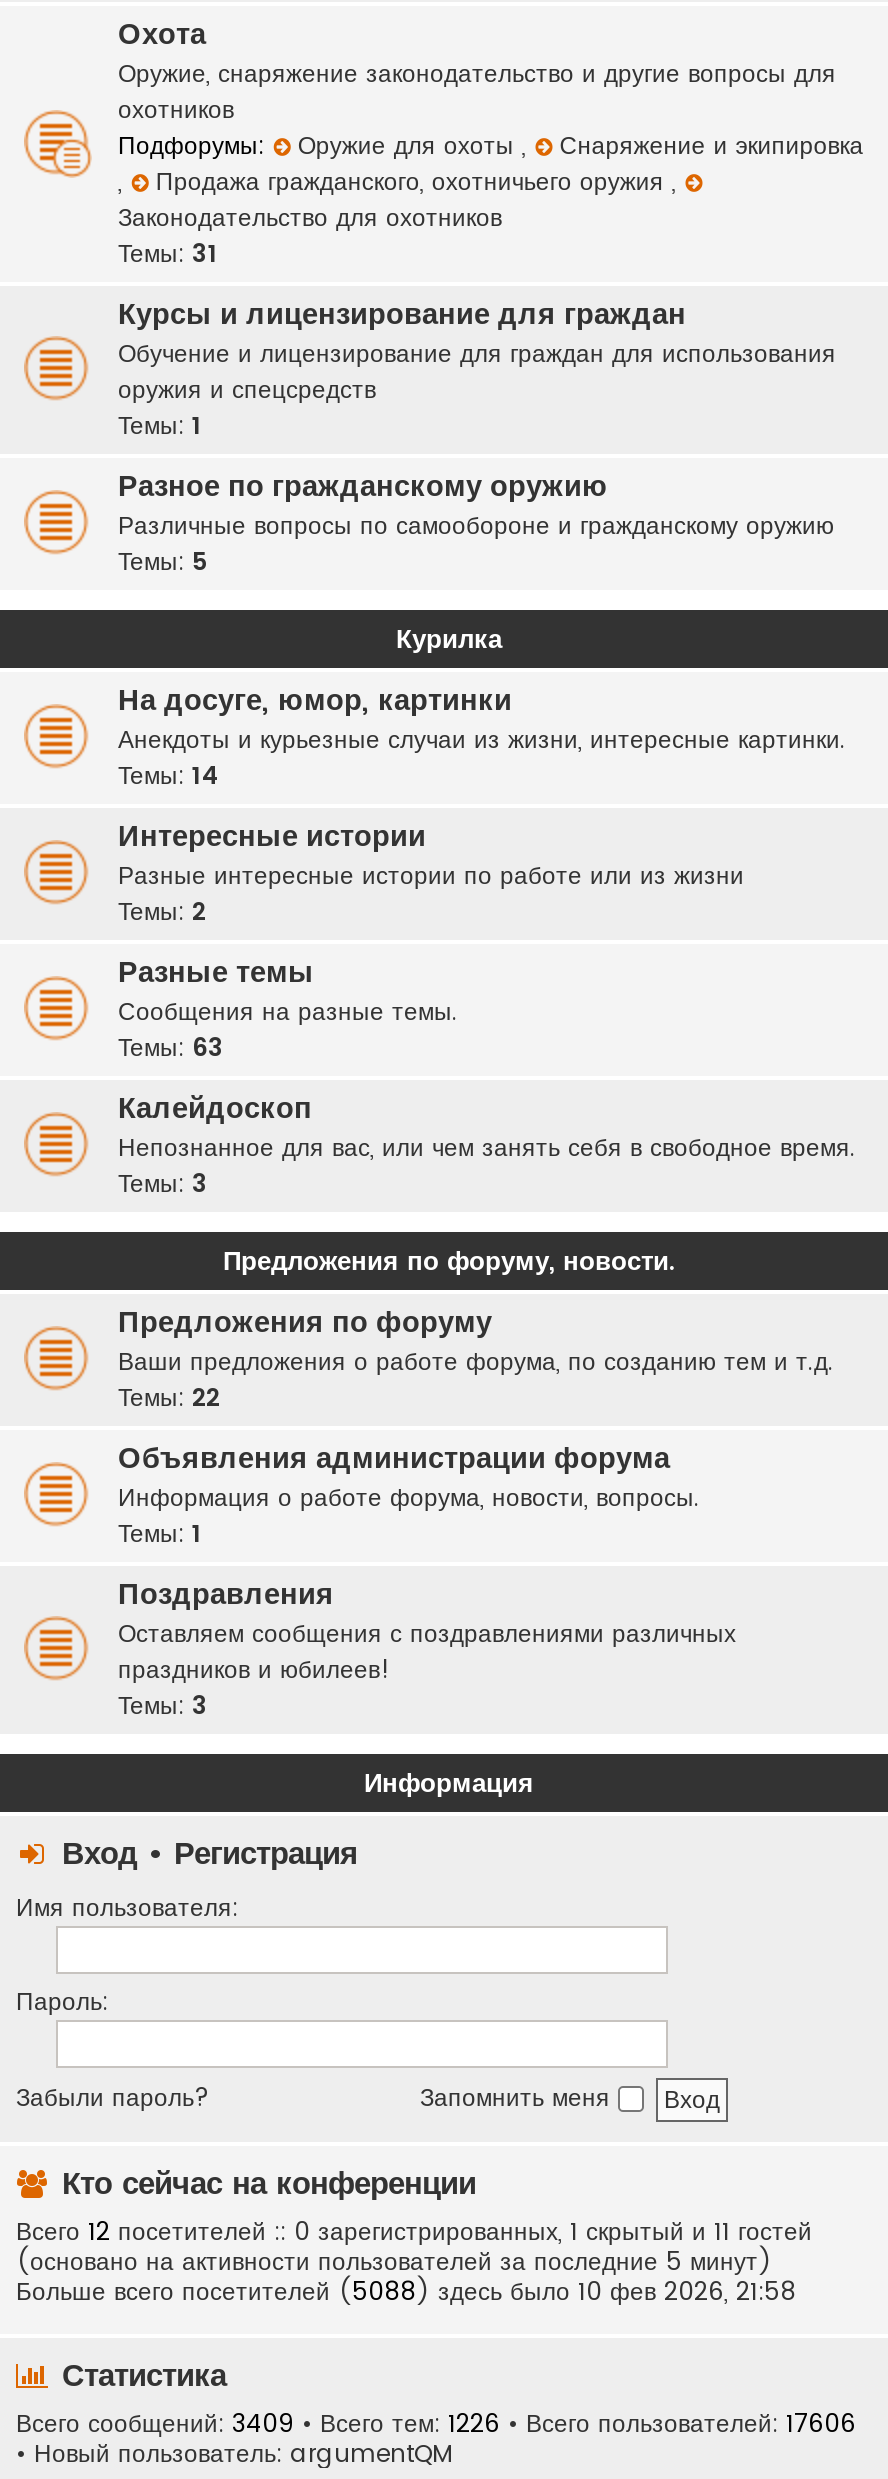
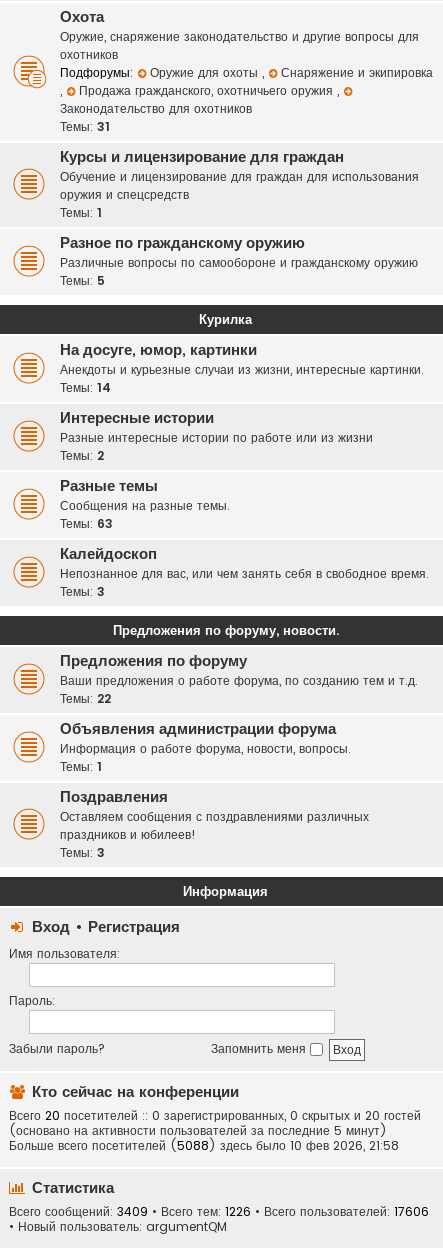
[16,2214,812,2248] Всего 12 посетителей :: 0 зарегистрированных, 1 скрытый и 11 гостей -> [9,1107,421,1124] Всего 20 посетителей :: 0 зарегистрированных, 0 скрытых и 20 гостей

